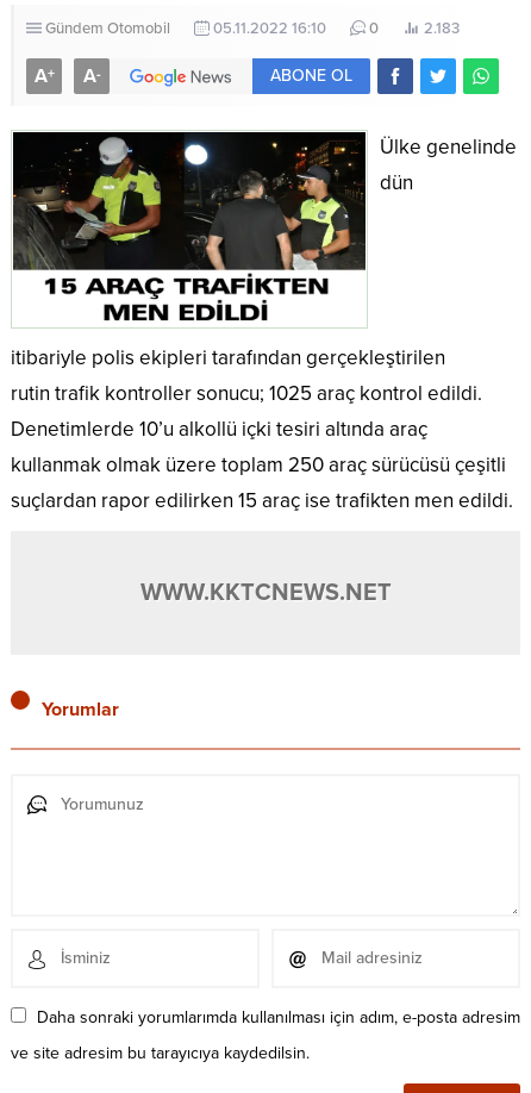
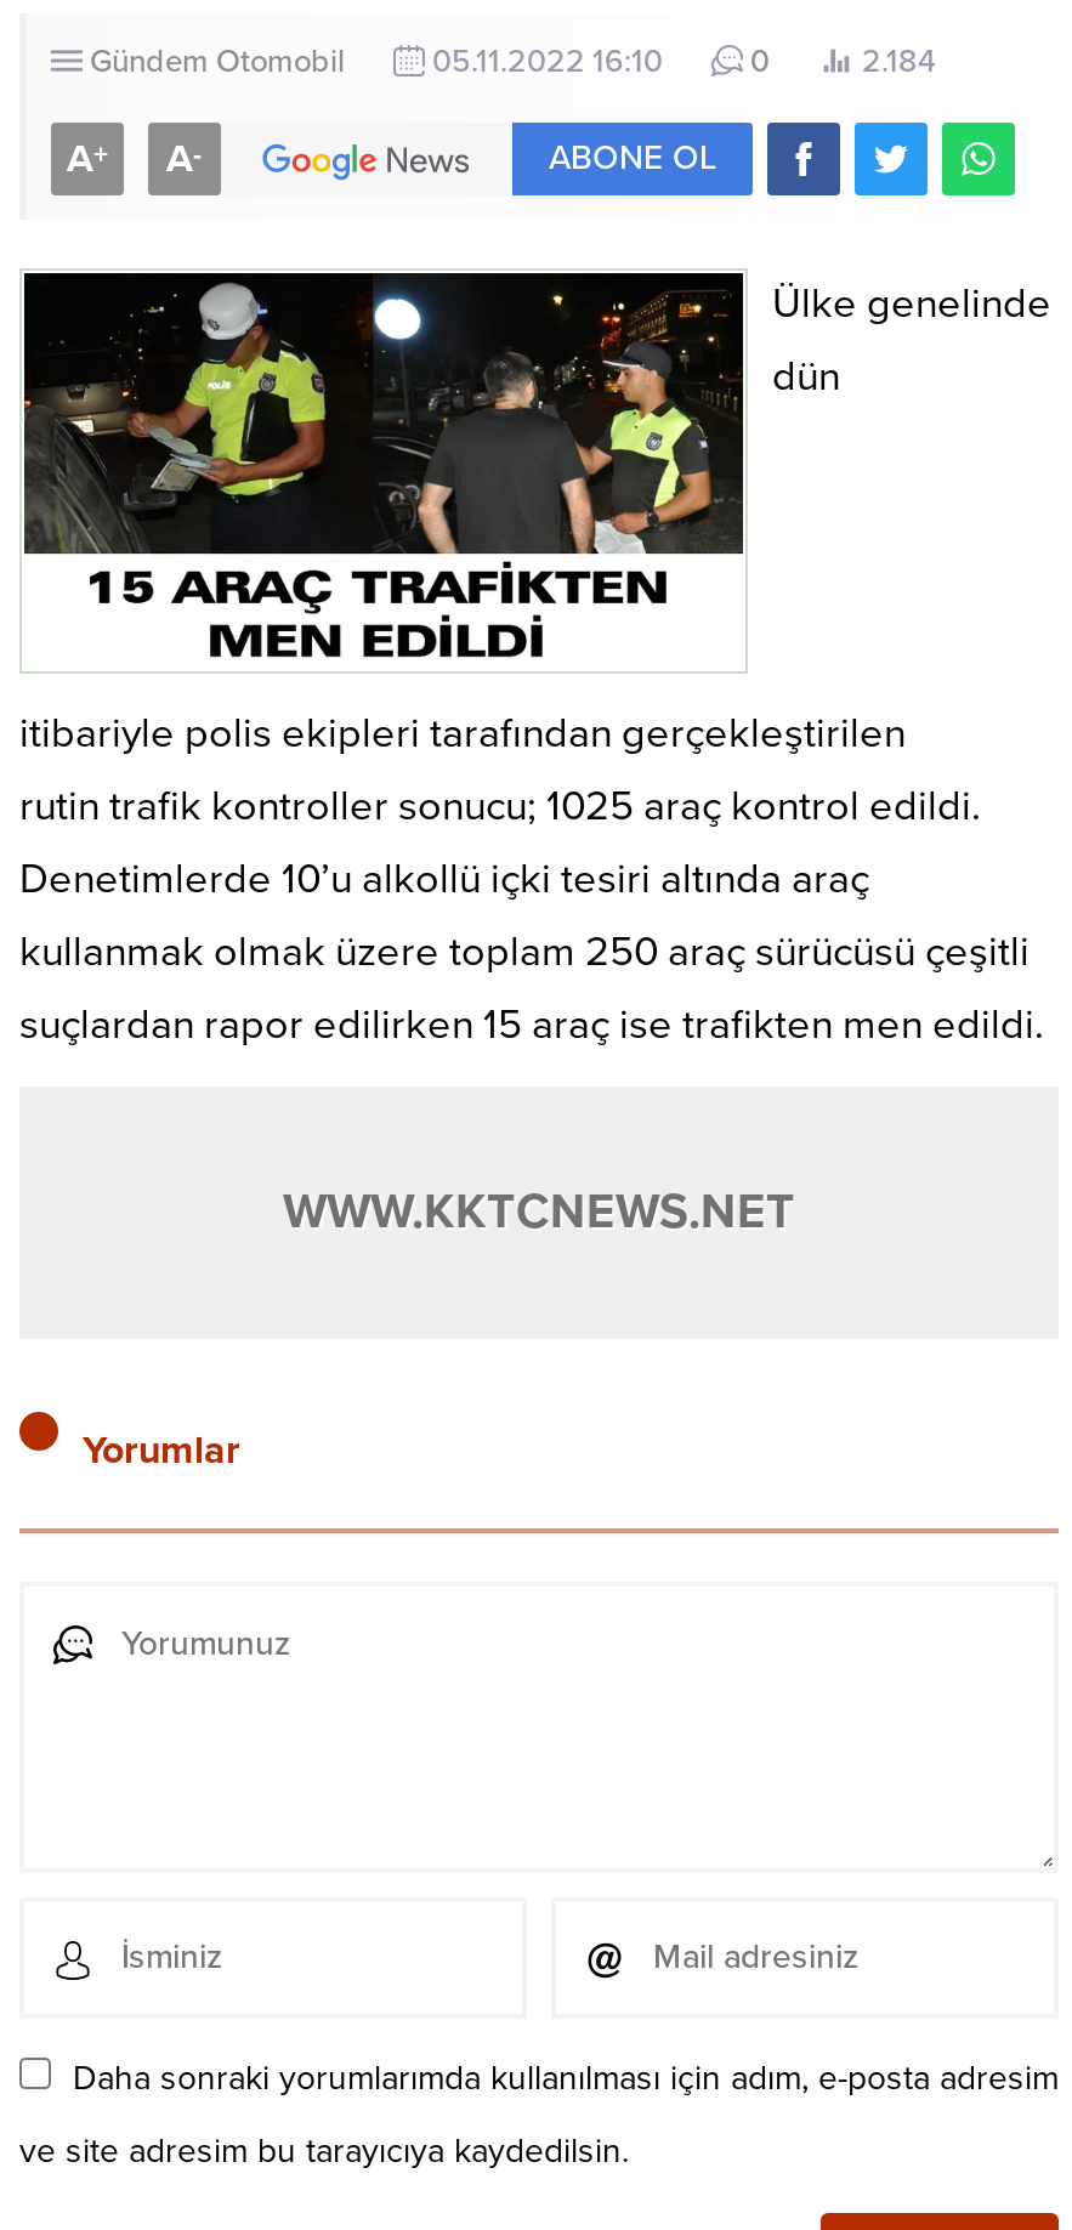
[424,19,460,38] 2.183 -> [862,43,935,82] 2.184

